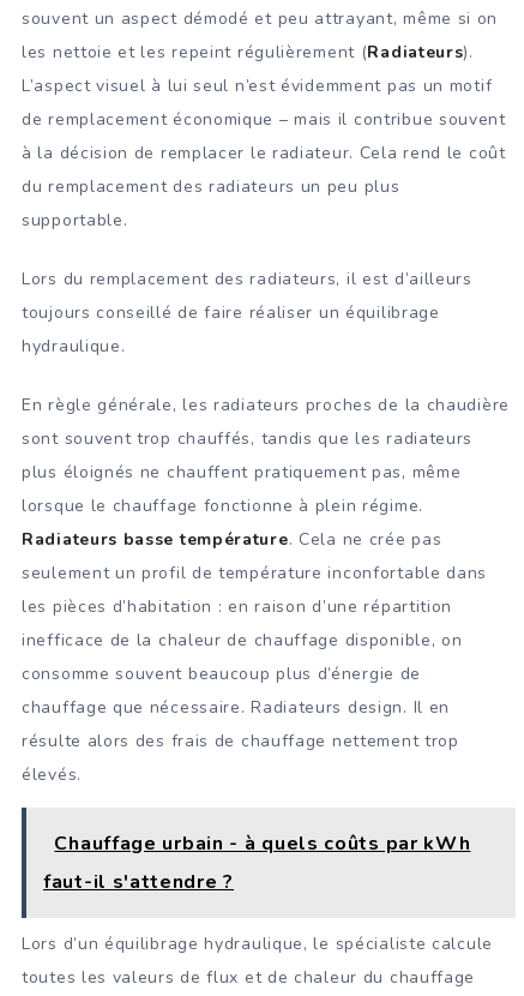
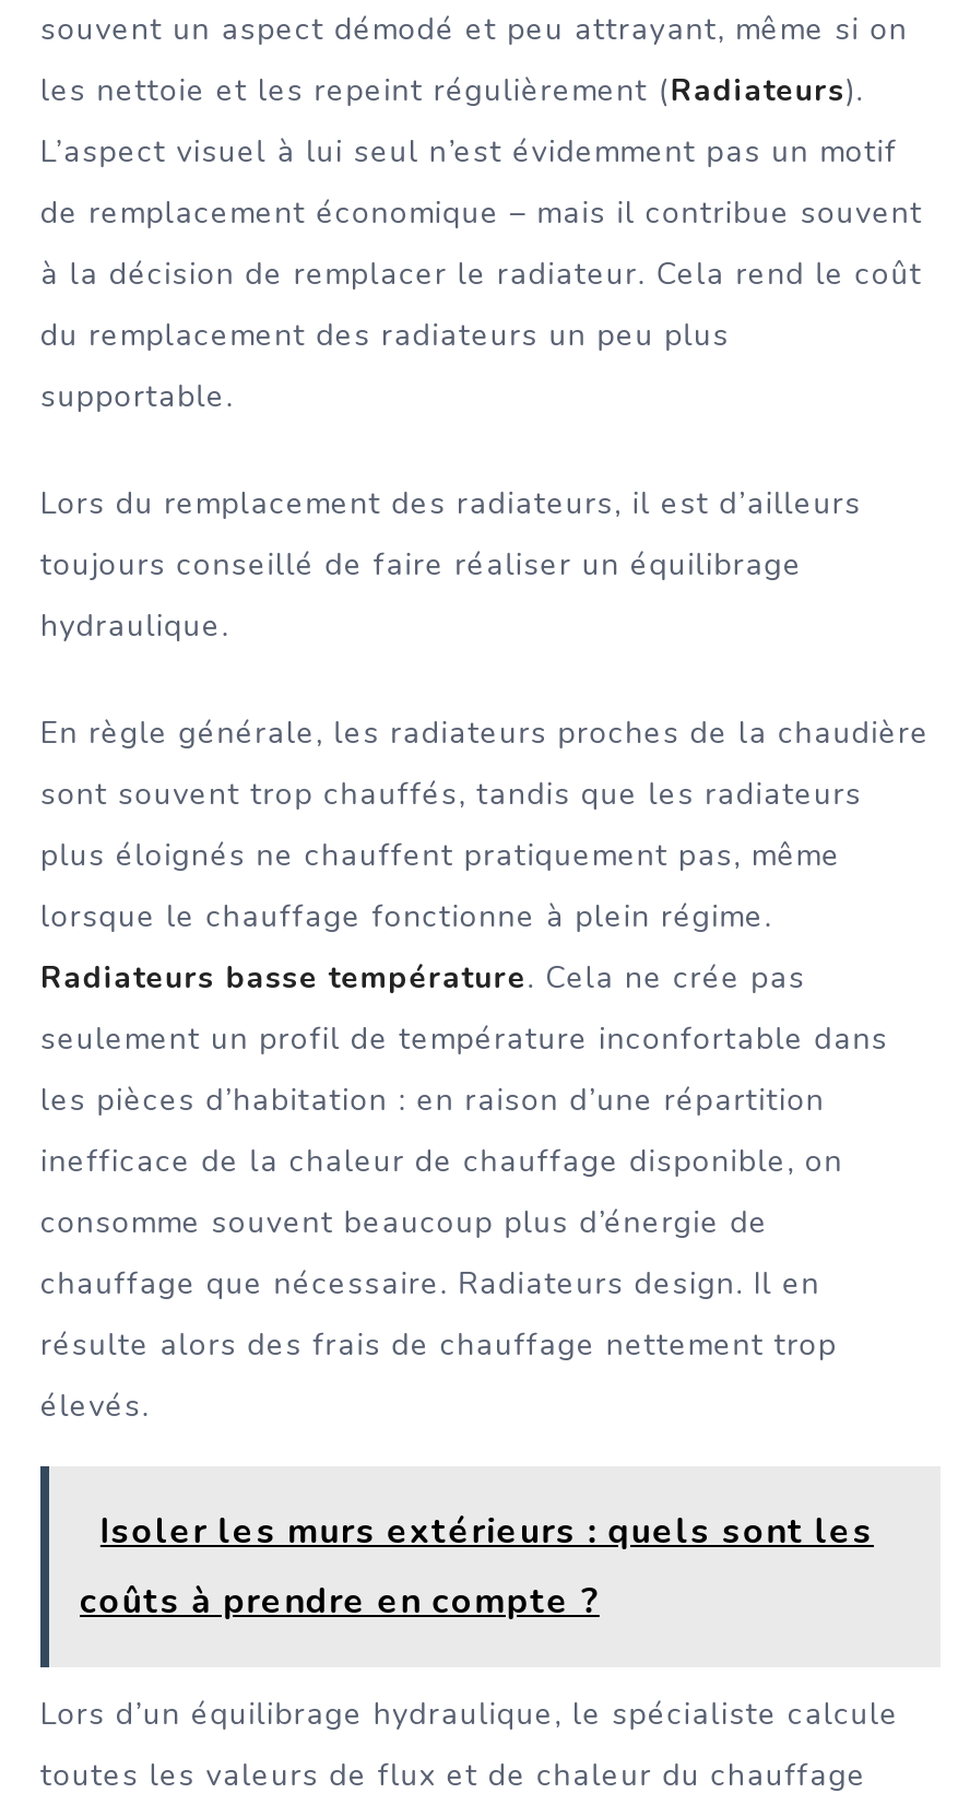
[54,830,471,857] Chauffage urbain - à quels coûts par kWh -> [100,1507,874,1555] Isoler les murs extérieurs : quels sont les
[43,869,234,895] faut-il s'attendre ? -> [80,1577,599,1625] coûts à prendre en compte ?

